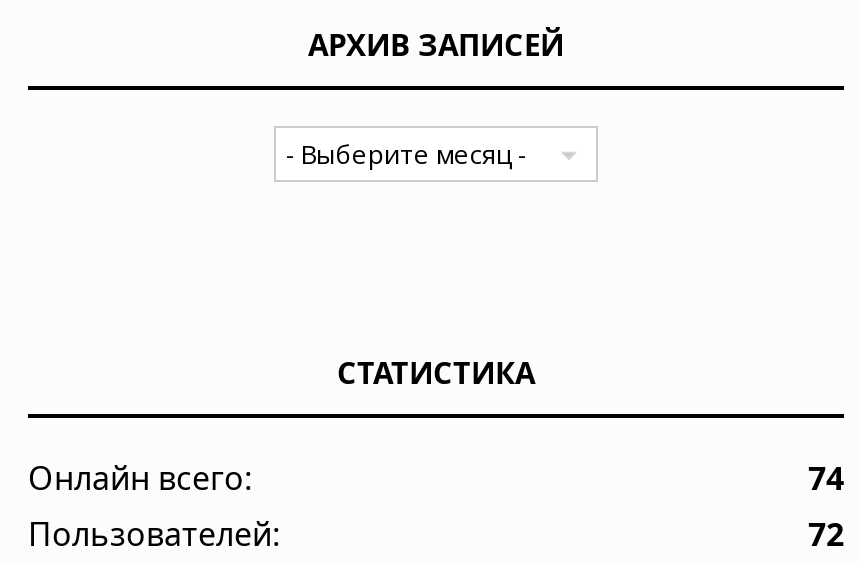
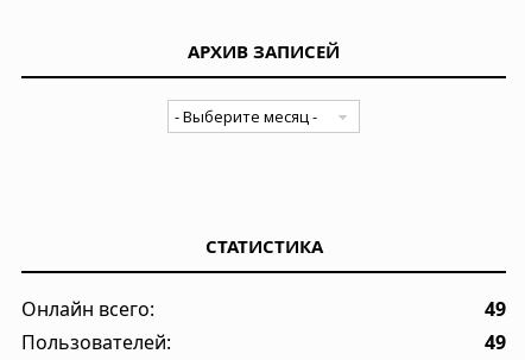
[808,456,844,500] 74 -> [485,296,506,322] 49
[808,512,844,556] 72 -> [485,329,506,355] 49

